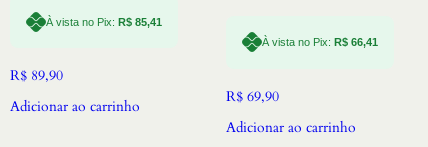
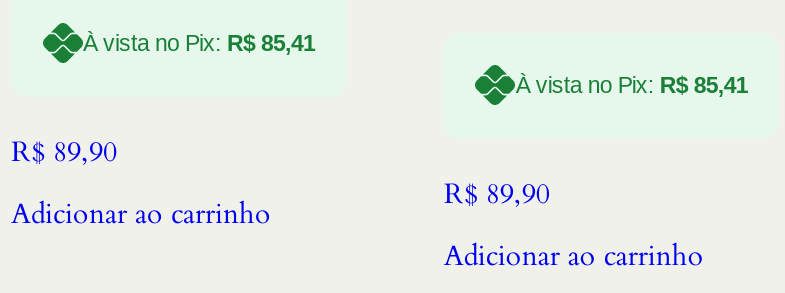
[262,36,378,48] À vista no Pix: R$66,41 -> [516,74,748,98] À vista no Pix: R$85,41
[226,87,279,106] R$69,90 -> [444,174,550,212] R$89,90

